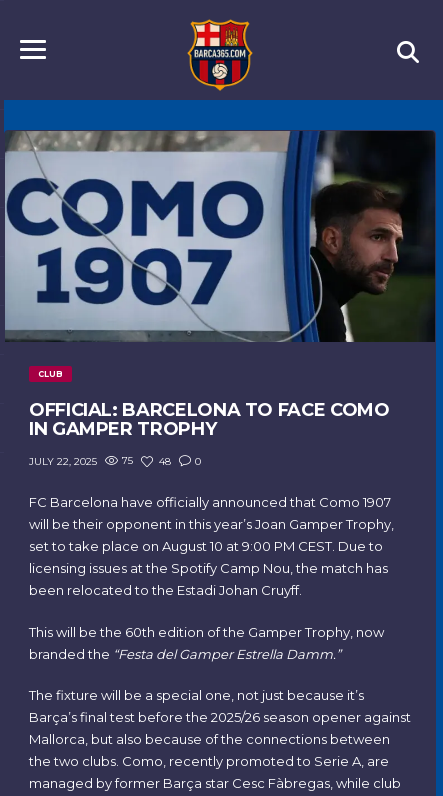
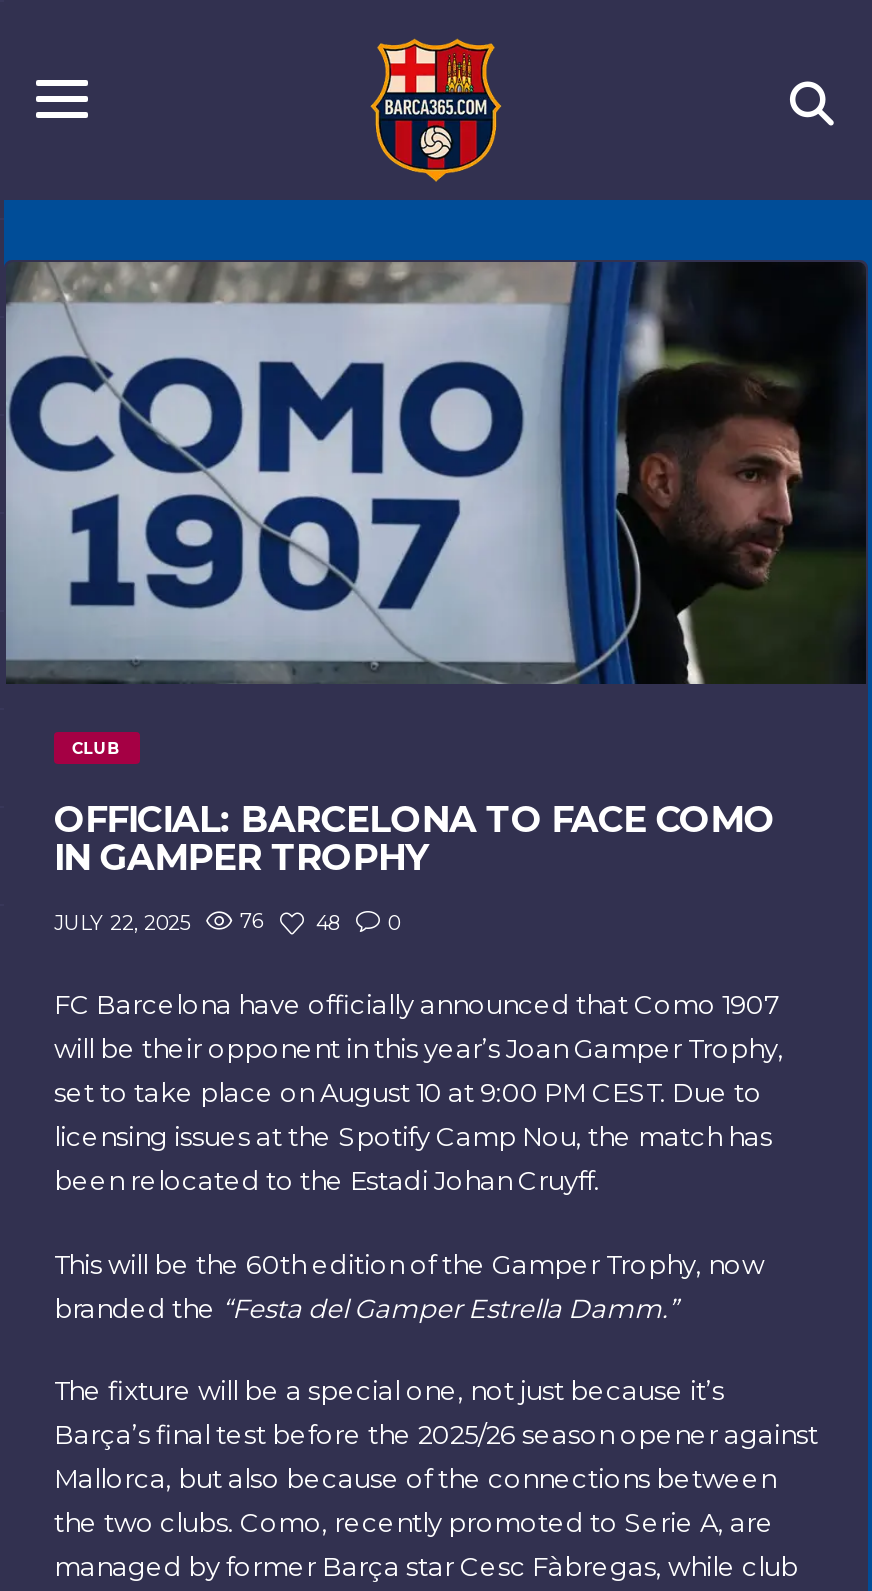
[122,454,133,467] 75 -> [240,909,264,935] 76

